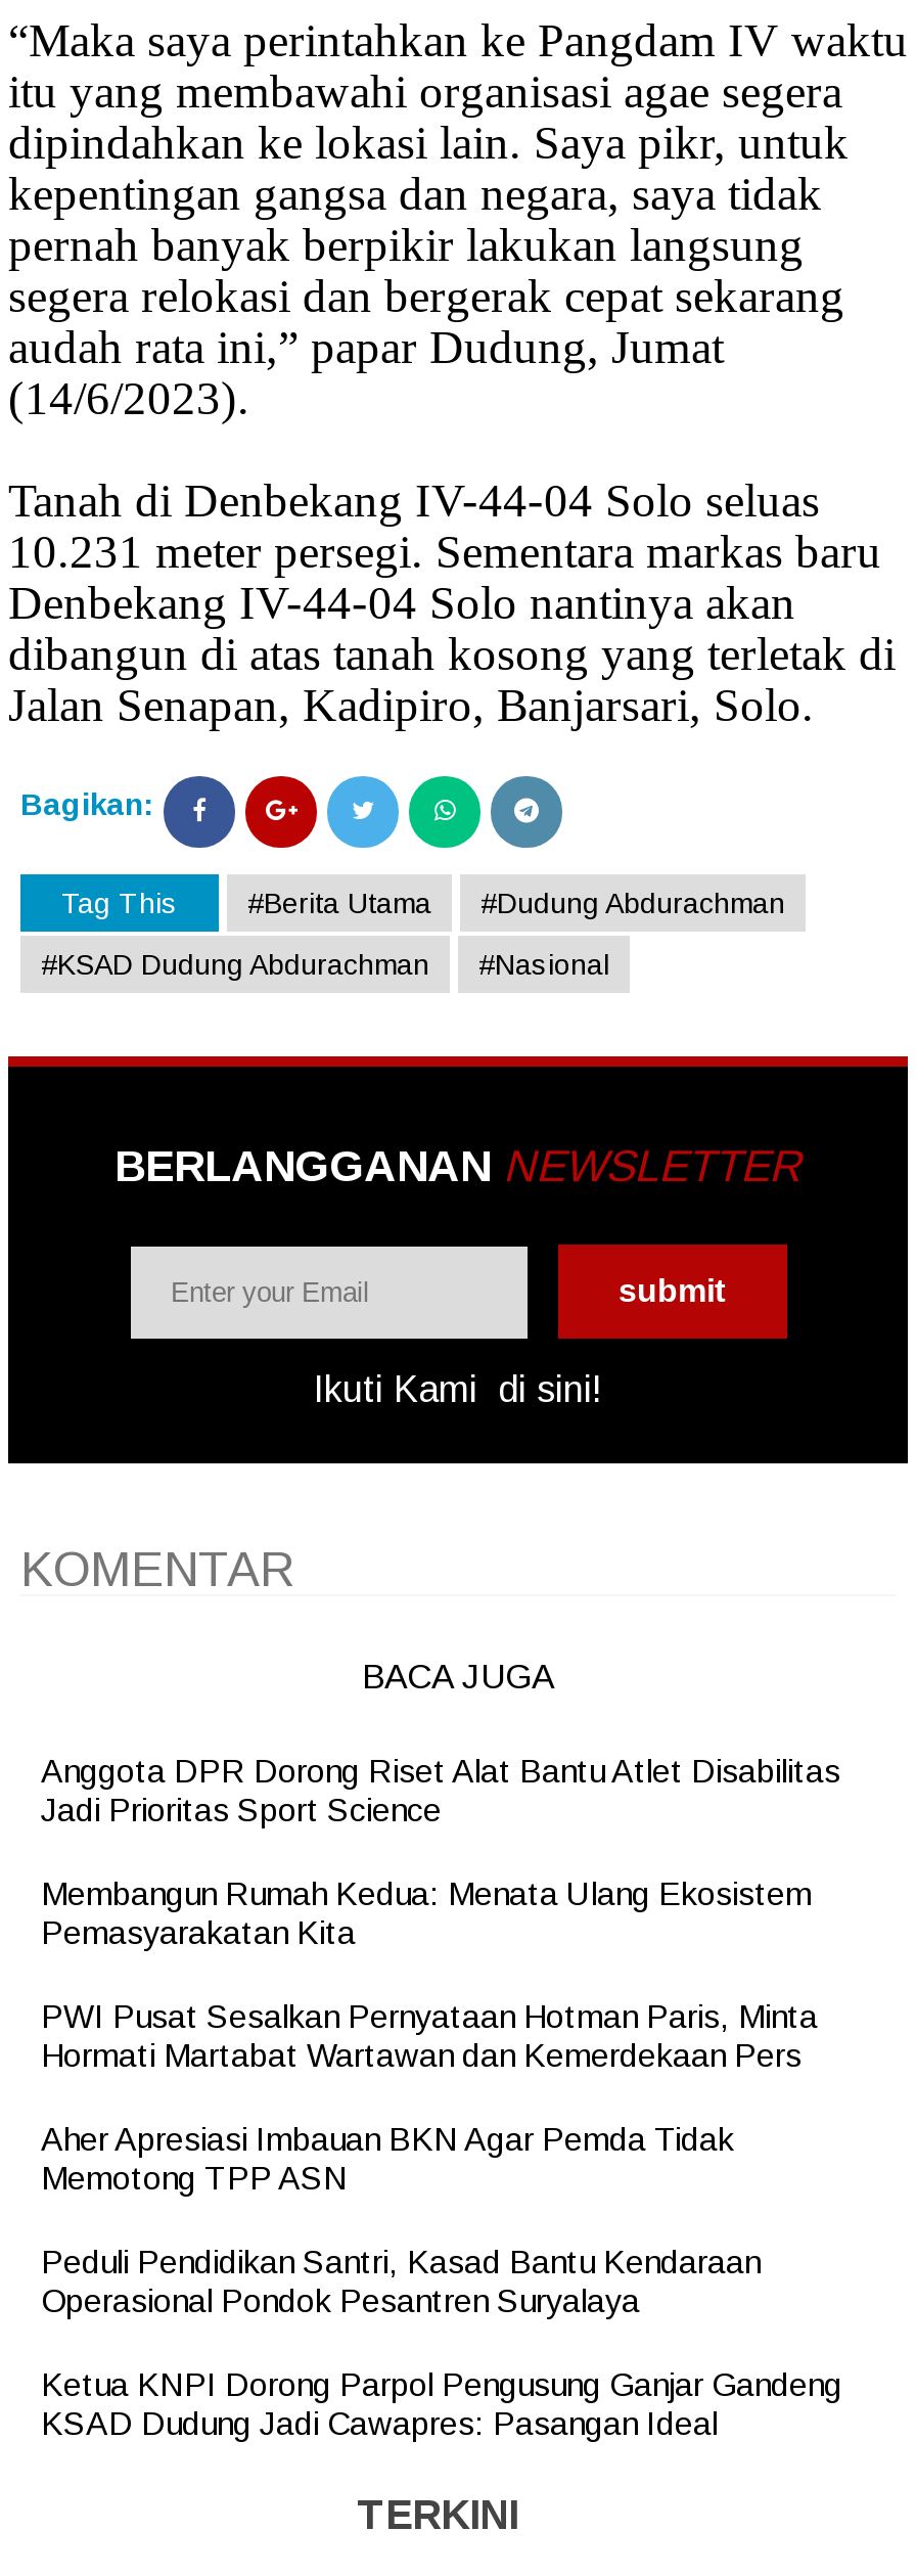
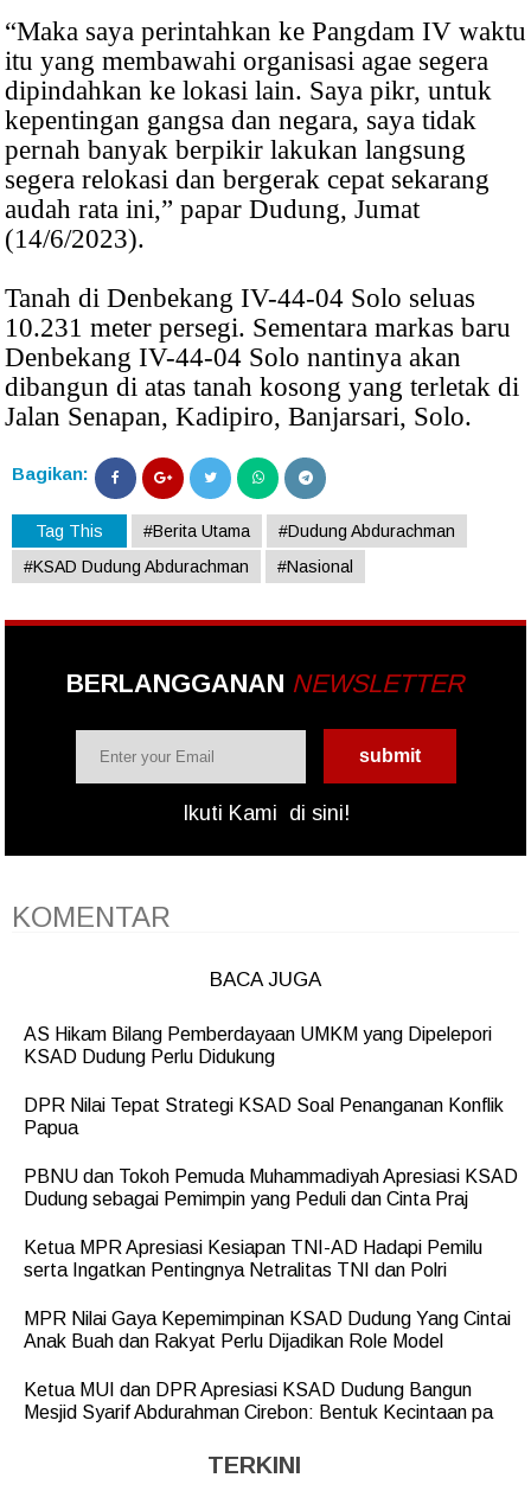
[41,1753,840,1827] Anggota DPR Dorong Riset Alat Bantu Atlet Disabilitas | Jadi Prioritas Sport Science -> [24,1024,492,1066] AS Hikam Bilang Pemberdayaan UMKM yang Dipelepori | KSAD Dudung Perlu Didukung
[41,1876,812,1949] Membangun Rumah Kedua: Menata Ulang Ekosistem | Pemasyarakatan Kita -> [24,1095,504,1137] DPR Nilai Tepat Strategi KSAD Soal Penanganan Konflik | Papua
[41,1998,818,2072] PWI Pusat Sesalkan Pernyataan Hotman Paris, Minta | Hormati Martabat Wartawan dan Kemerdekaan Pers -> [24,1166,518,1209] PBNU dan Tokoh Pemuda Muhammadiyah Apresiasi KSAD | Dudung sebagai Pemimpin yang Peduli dan Cinta Praj
[41,2121,734,2195] Aher Apresiasi Imbauan BKN Agar Pemda Tidak | Memotong TPP ASN -> [24,1237,482,1280] Ketua MPR Apresiasi Kesiapan TNI-AD Hadapi Pemilu | serta Ingatkan Pentingnya Netralitas TNI dan Polri
[41,2244,761,2317] Peduli Pendidikan Santri, Kasad Bantu Kendaraan | Operasional Pondok Pesantren Suryalaya -> [24,1308,511,1351] MPR Nilai Gaya Kepemimpinan KSAD Dudung Yang Cintai | Anak Buah dan Rakyat Perlu Dijadikan Role Model
[41,2367,842,2440] Ketua KNPI Dorong Parpol Pengusung Ganjar Gandeng | KSAD Dudung Jadi Cawapres: Pasangan Ideal -> [24,1379,493,1422] Ketua MUI dan DPR Apresiasi KSAD Dudung Bangun | Mesjid Syarif Abdurahman Cirebon: Bentuk Kecintaan pa

